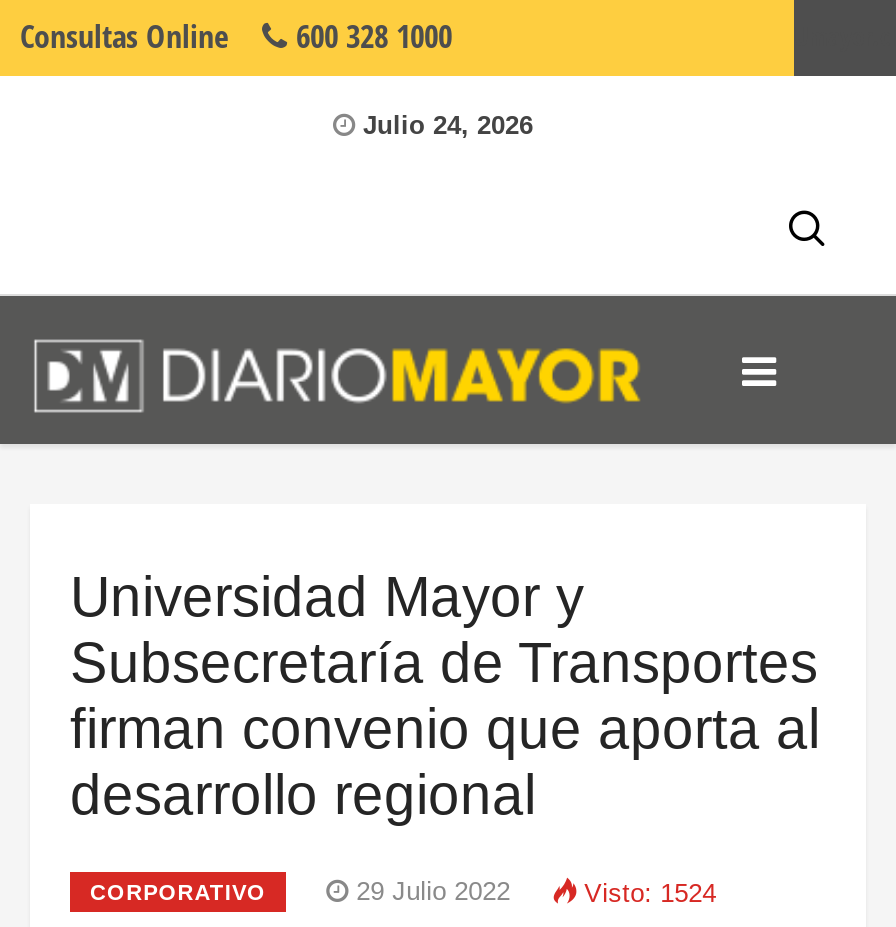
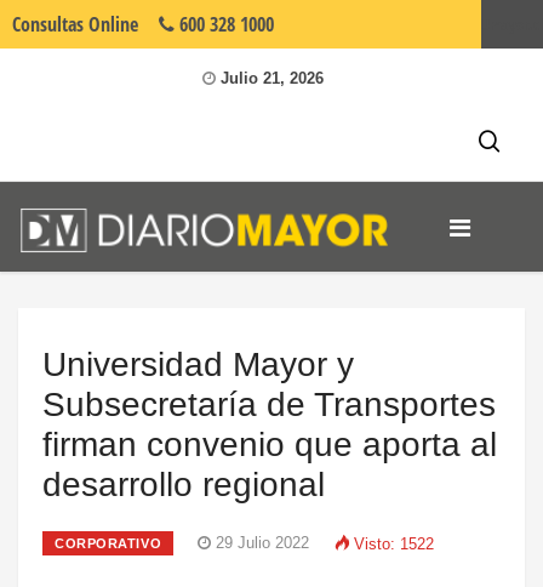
[355,110,533,140] Julio 24, 2026 -> [215,69,323,87] Julio 21, 2026
[584,878,716,908] Visto: 1524 -> [354,535,434,553] Visto: 1522

